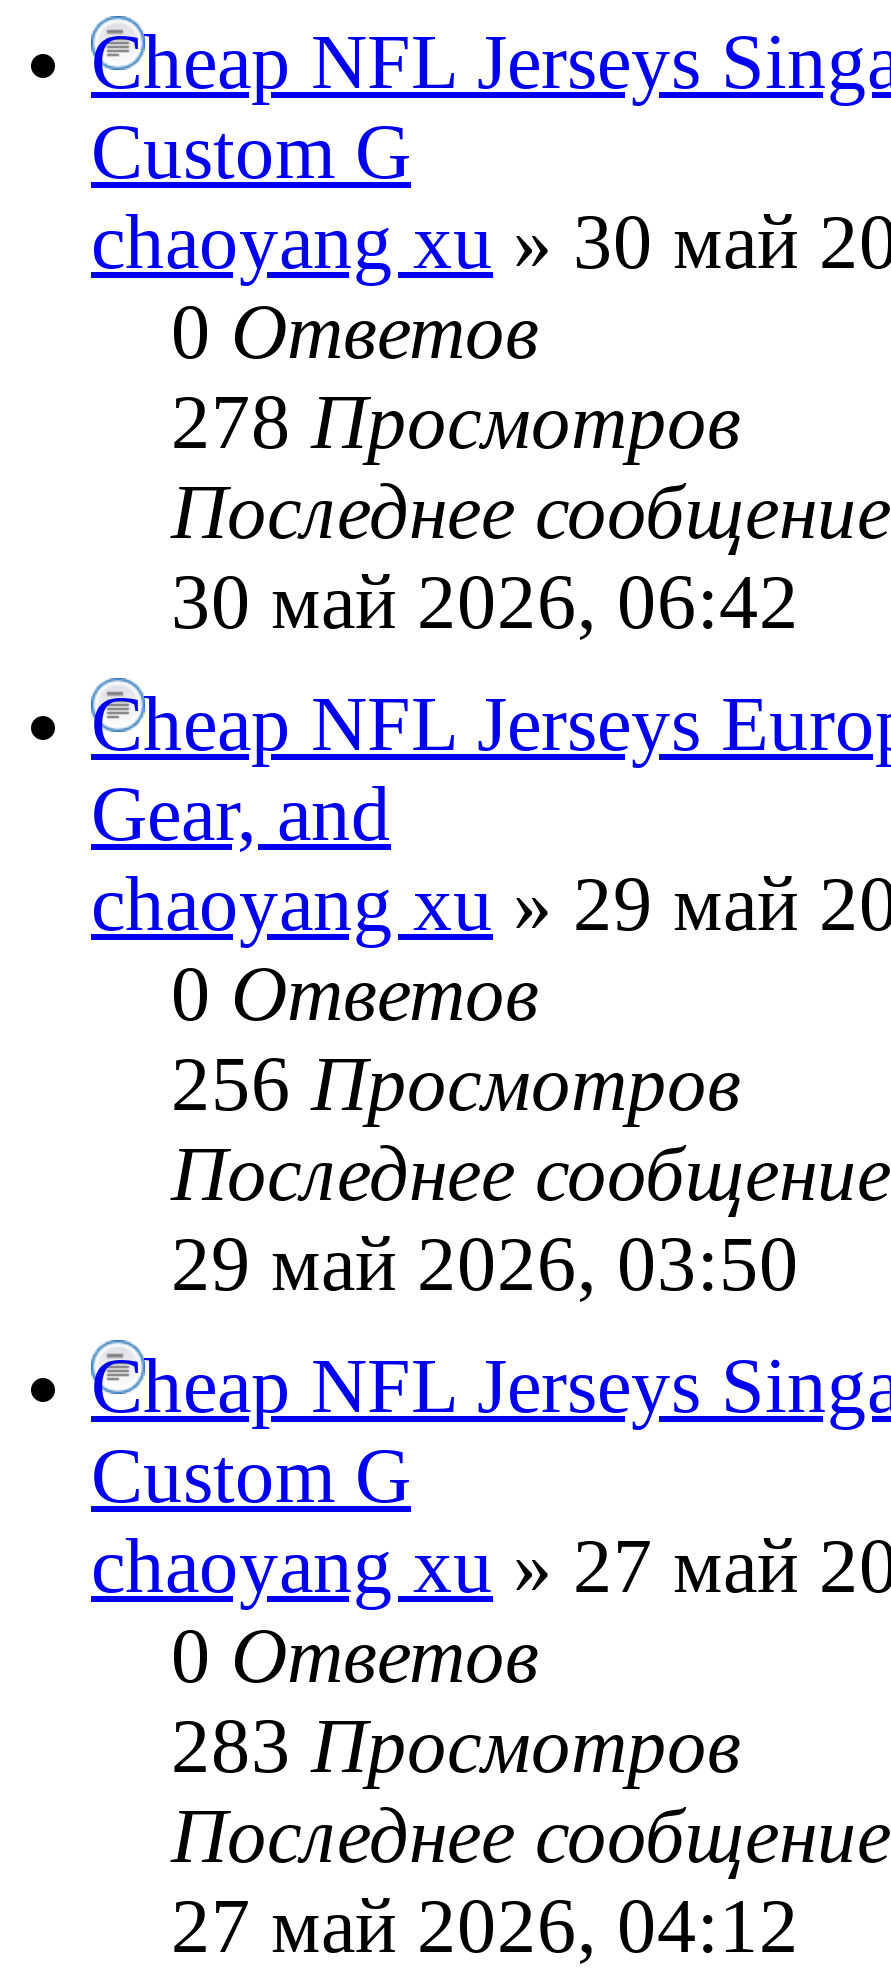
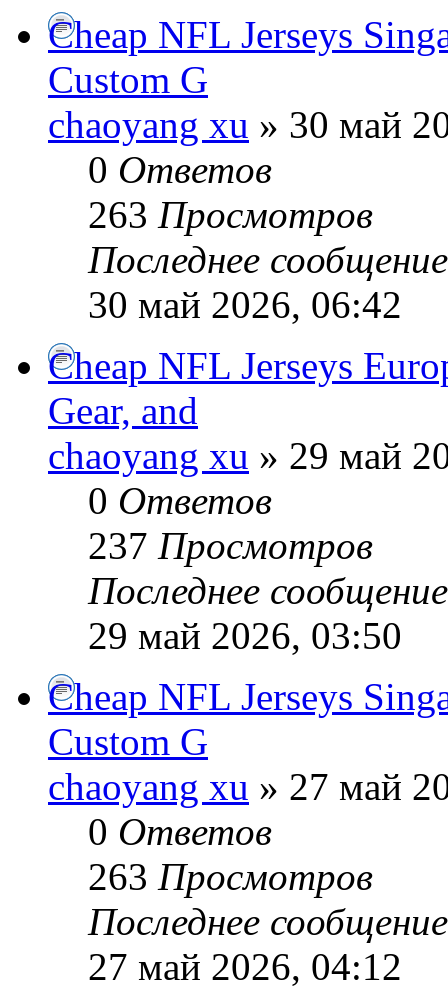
[171,378,741,464] 278 Просмотров -> [88,193,373,236] 263 Просмотров
[171,1040,741,1126] 256 Просмотров -> [88,524,373,567] 237 Просмотров
[171,1702,741,1788] 283 Просмотров -> [88,855,373,898] 263 Просмотров

